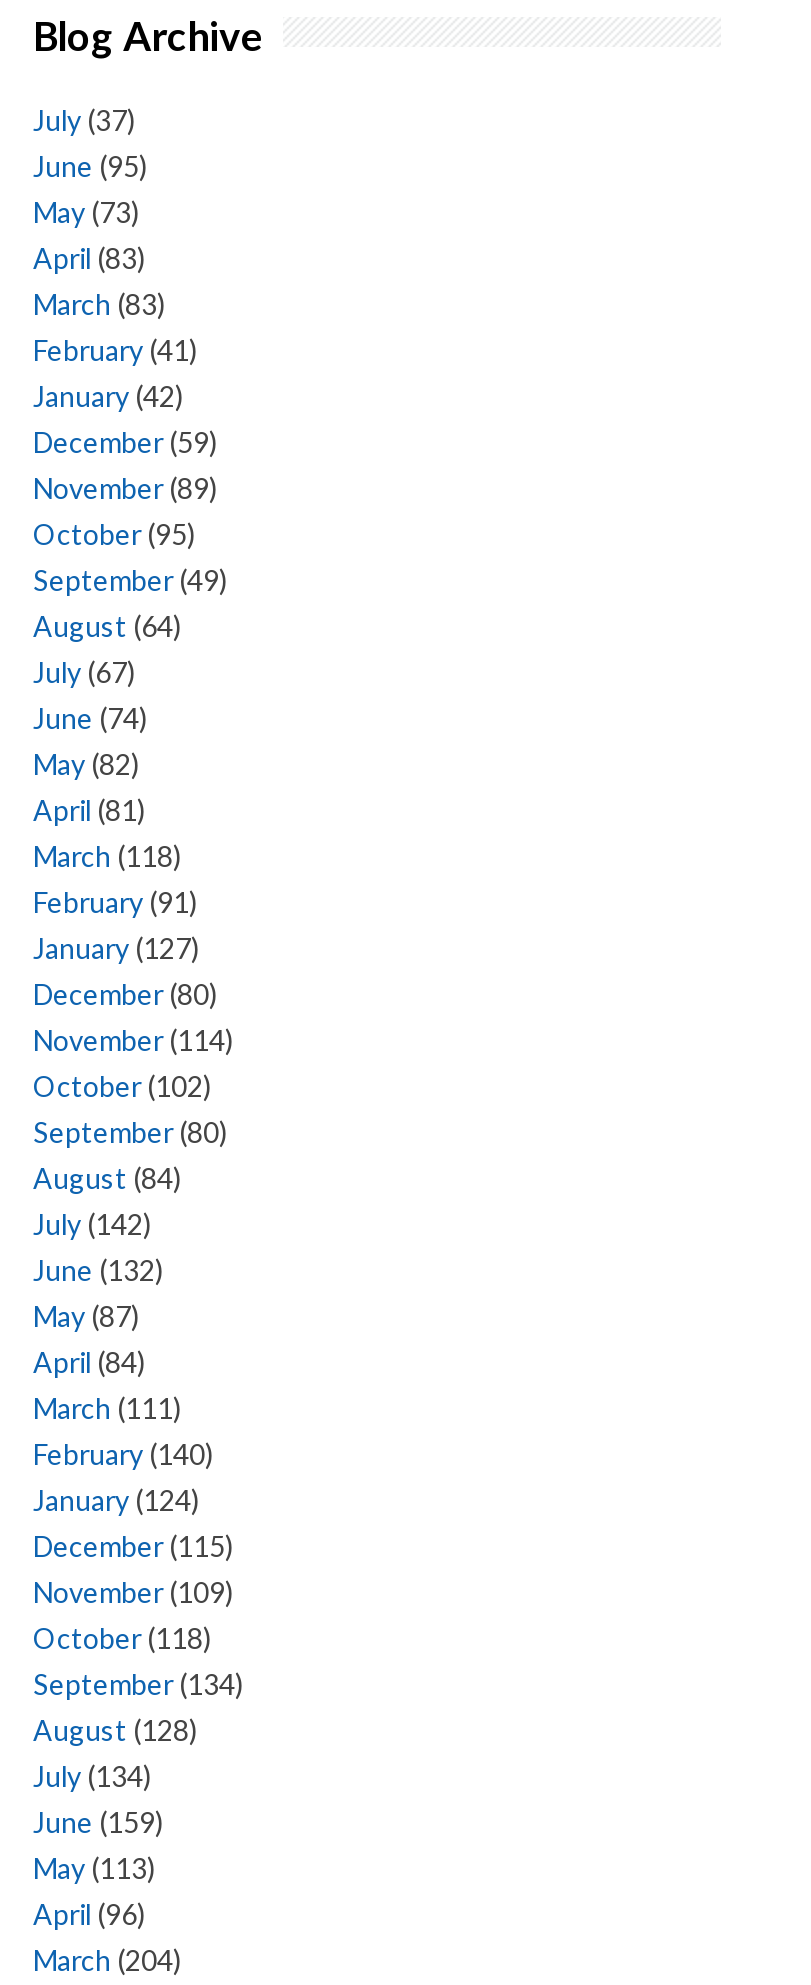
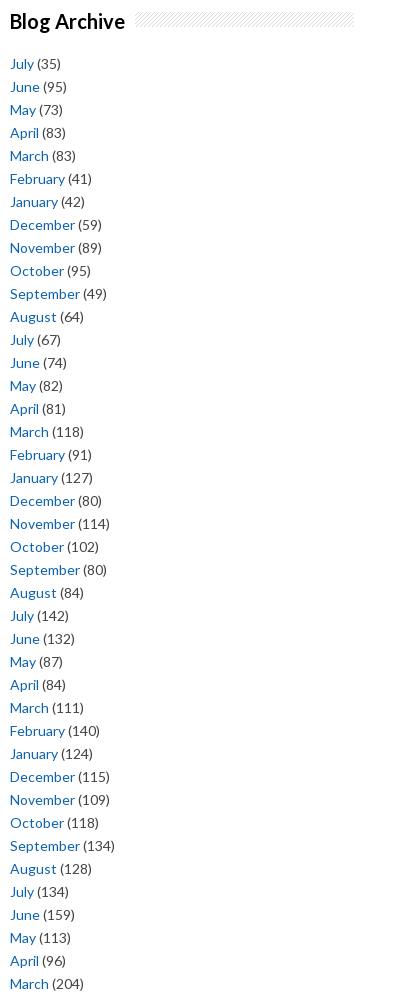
[33,103,135,137] July (37) -> [10,55,61,72] July (35)

